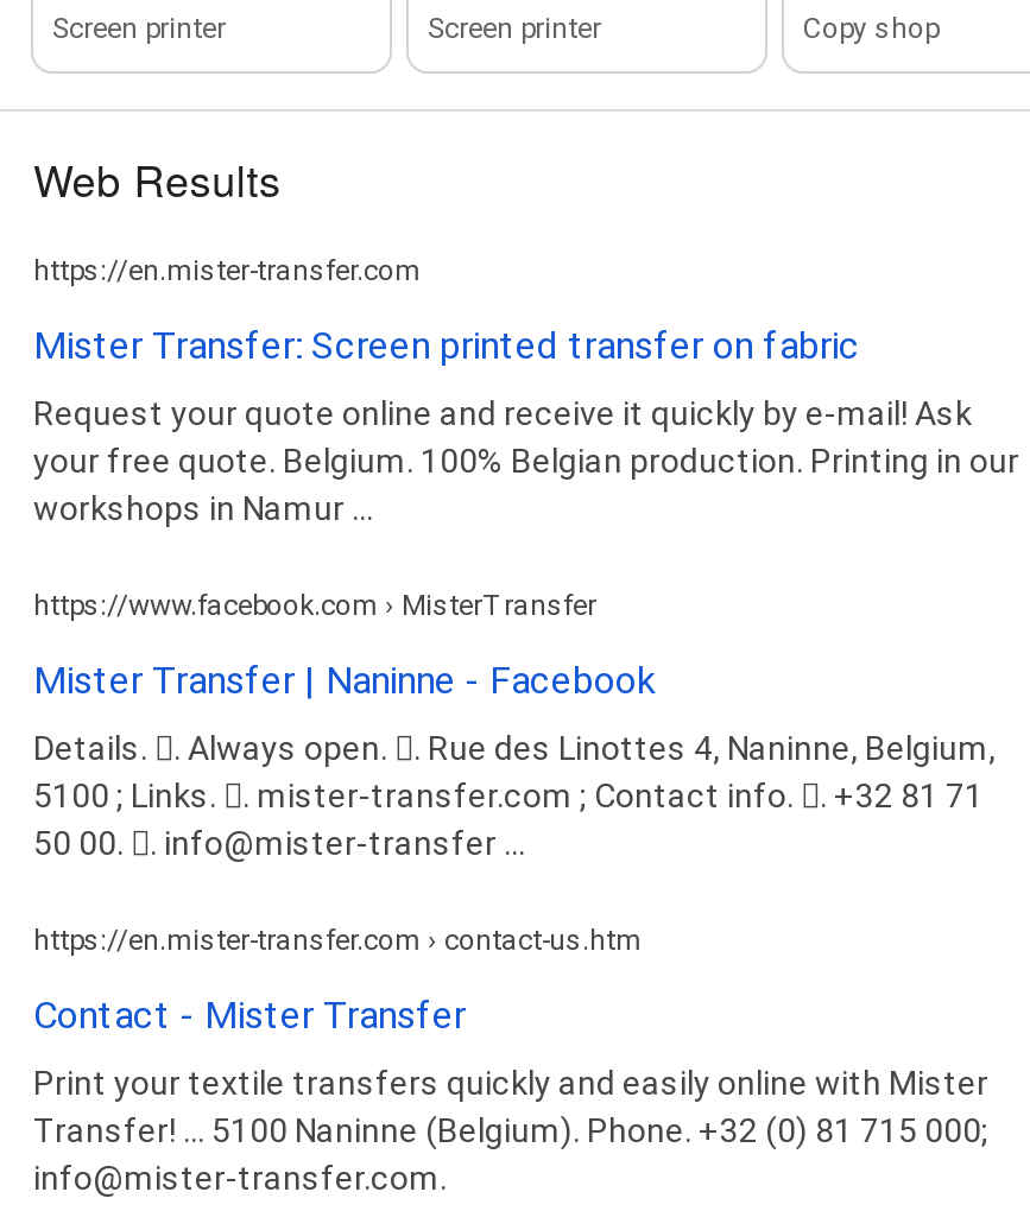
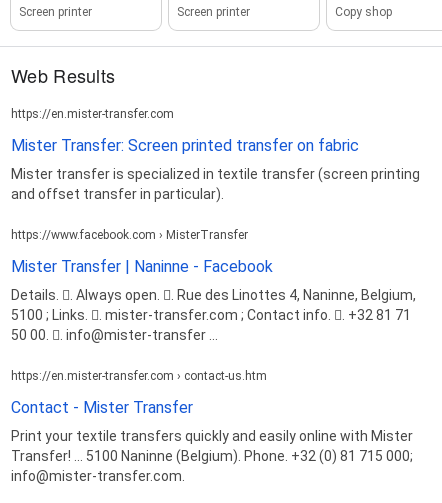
[33,393,1019,526] Request your quote online and receive it quickly by e-mail! Ask | your free quote. Belgium. 100% Belgian production. Printing in our | workshops in Namur ... -> [11,166,420,202] Mister transfer is specialized in textile transfer (screen printing | and offset transfer in particular).

